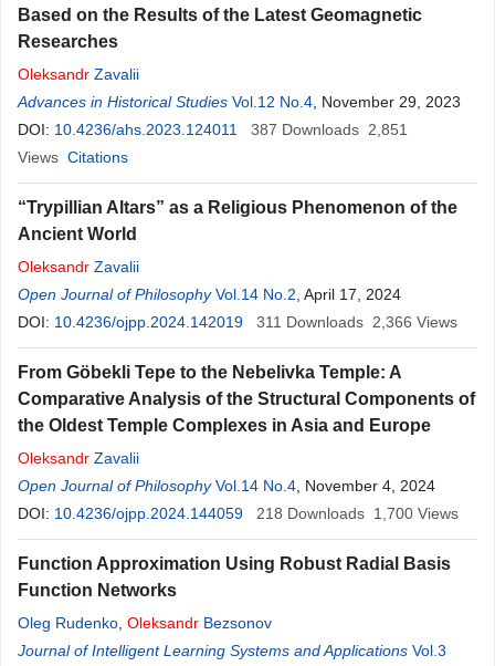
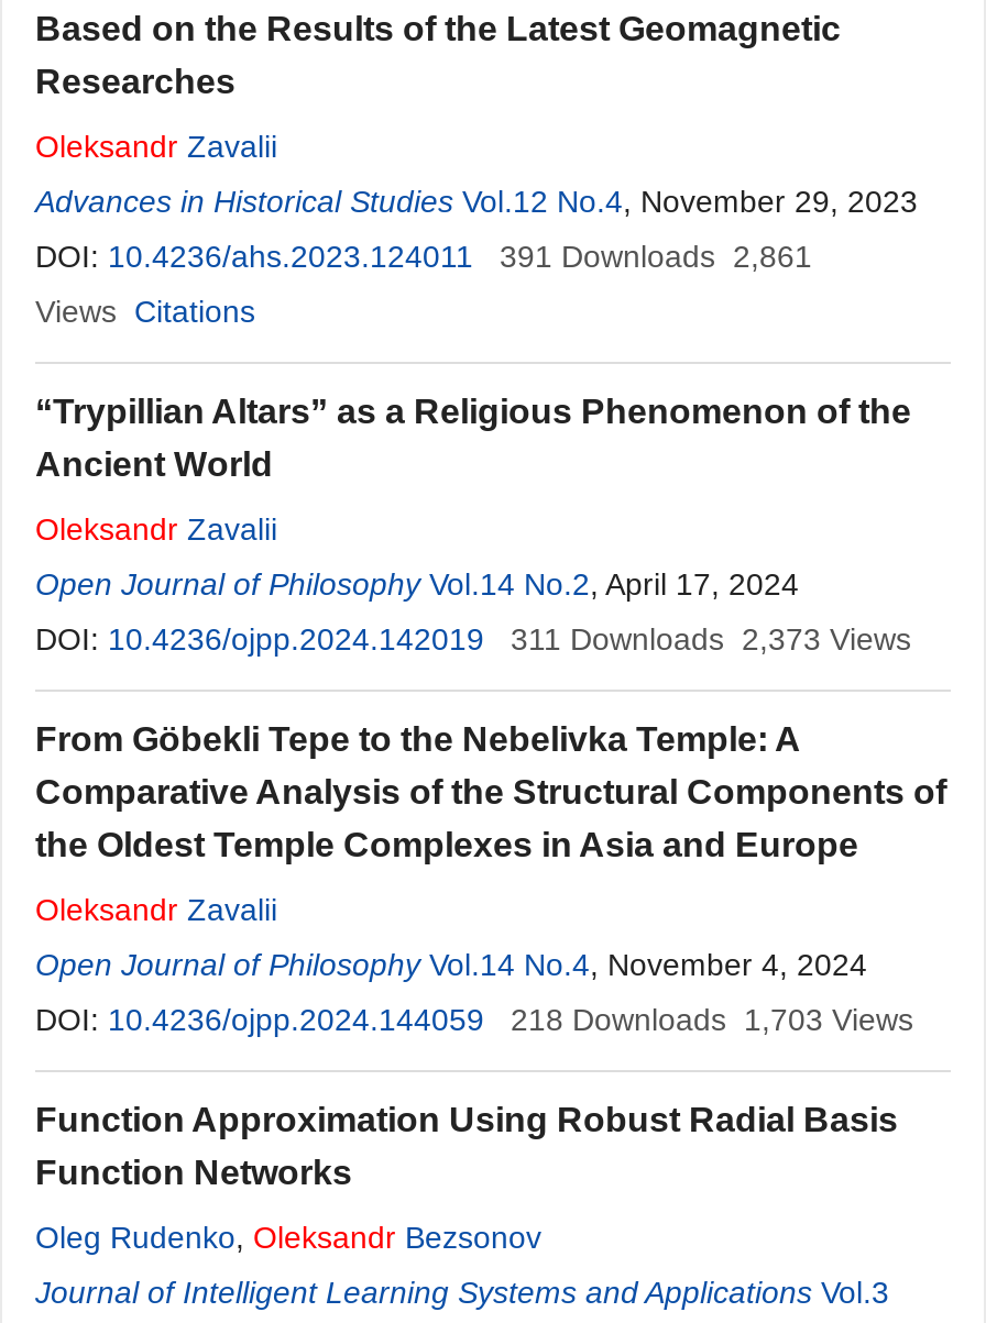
[18,121,408,138] DOI: 10.4236/ahs.2023.124011 387 Downloads 2,851 -> [35,239,812,274] DOI: 10.4236/ahs.2023.124011 391 Downloads 2,861
[256,313,457,331] 311 Downloads 2,366 Views -> [511,621,911,657] 311 Downloads 2,373 Views
[256,504,459,522] 218 Downloads 1,700 Views -> [511,1002,913,1037] 218 Downloads 1,703 Views

